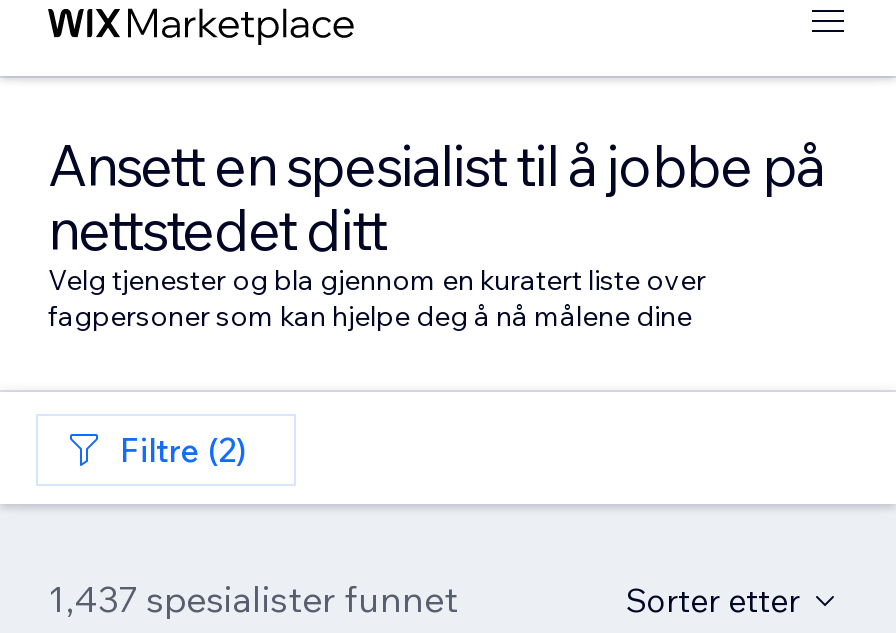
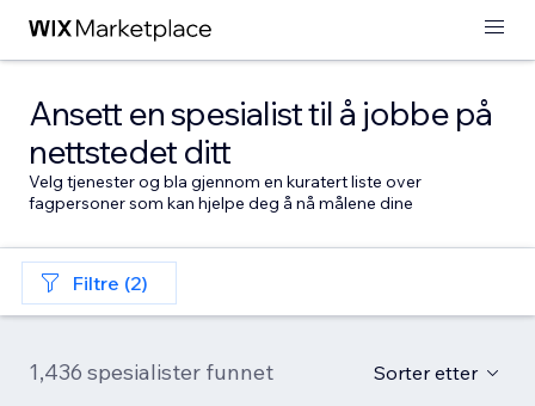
[48,576,458,622] 1,437 spesialister funnet -> [29,358,273,386] 1,436 spesialister funnet

